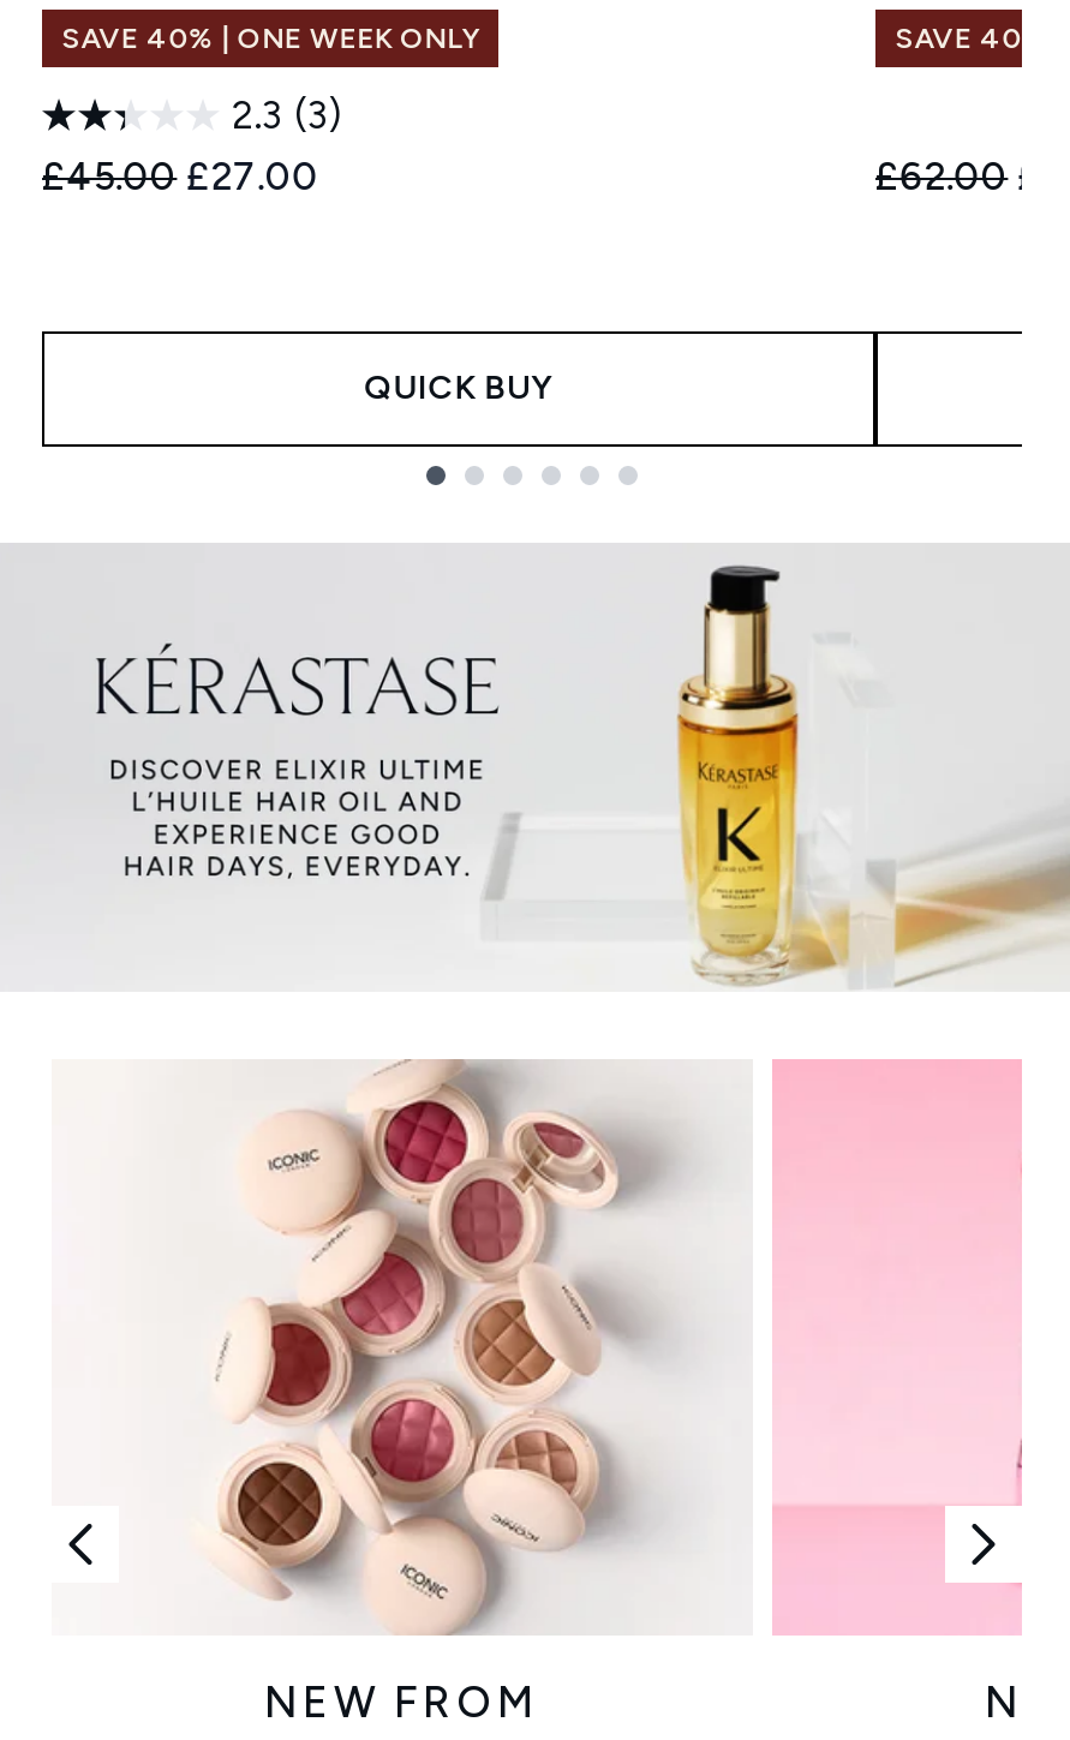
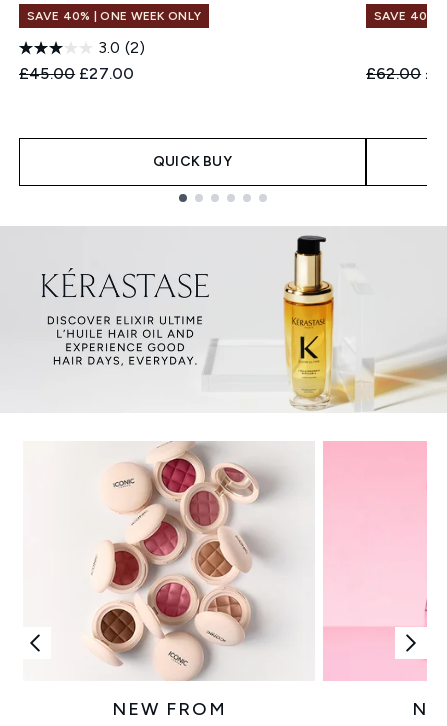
[232,92,342,137] 2.3 (3) -> [98,38,145,57] 3.0 (2)

